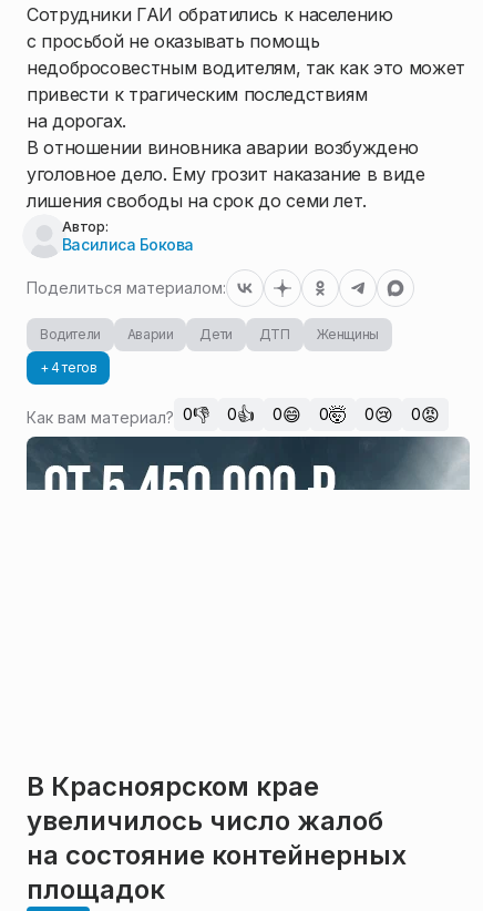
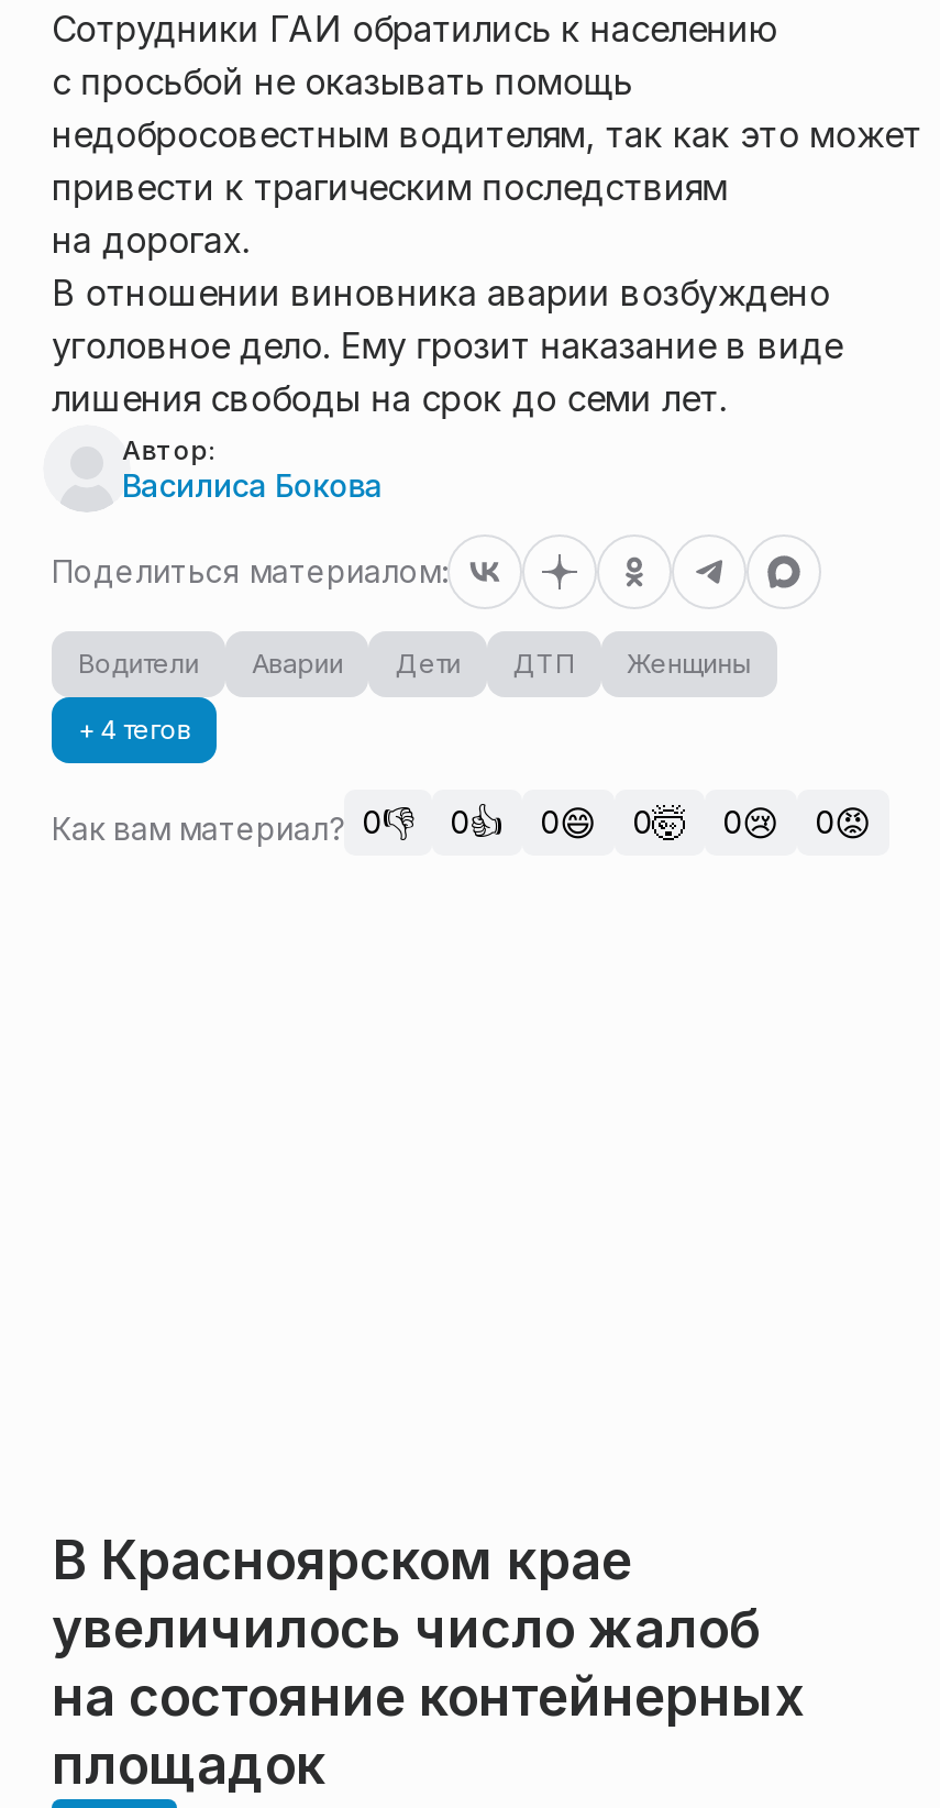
[25,436,470,491] [image] -> none

